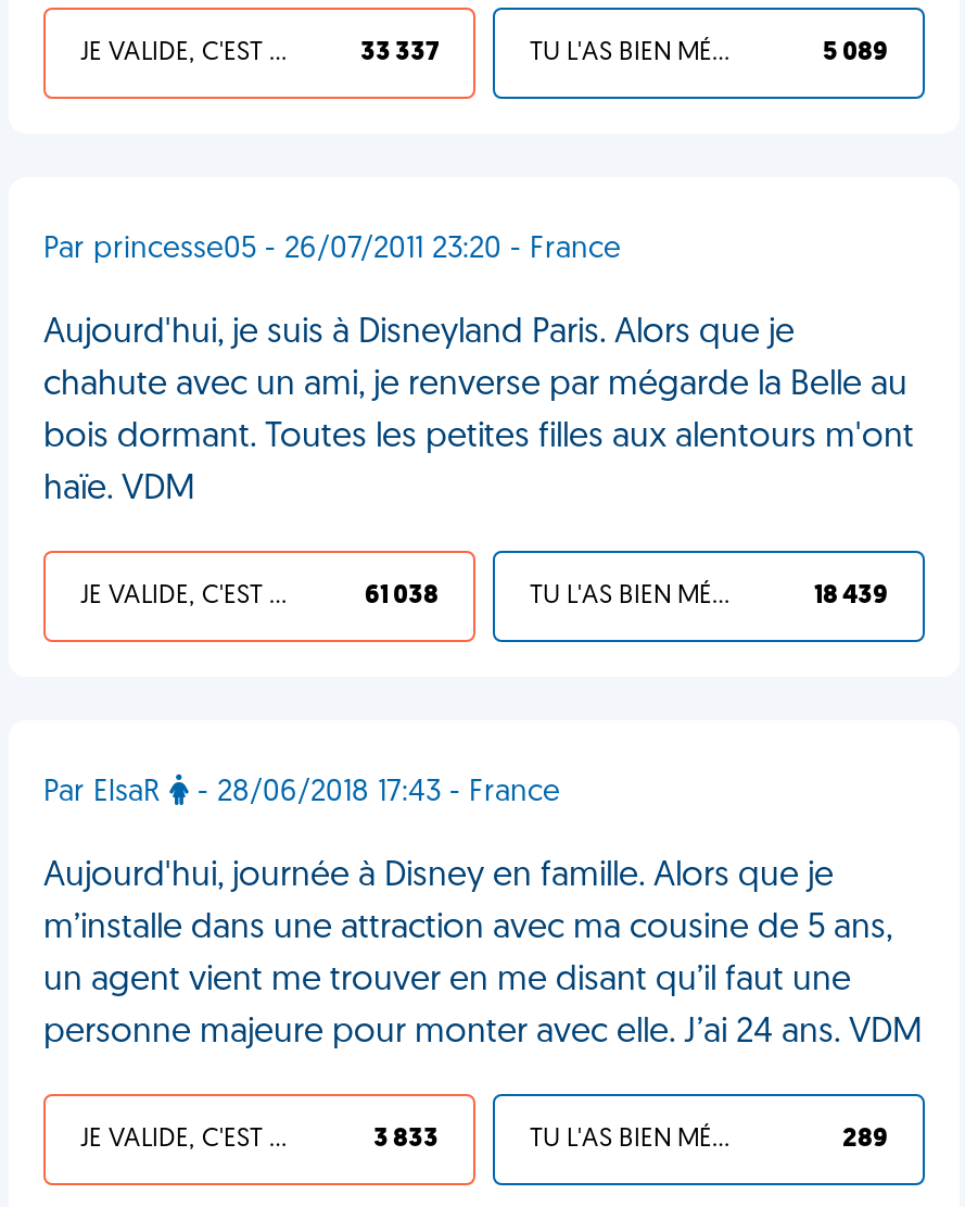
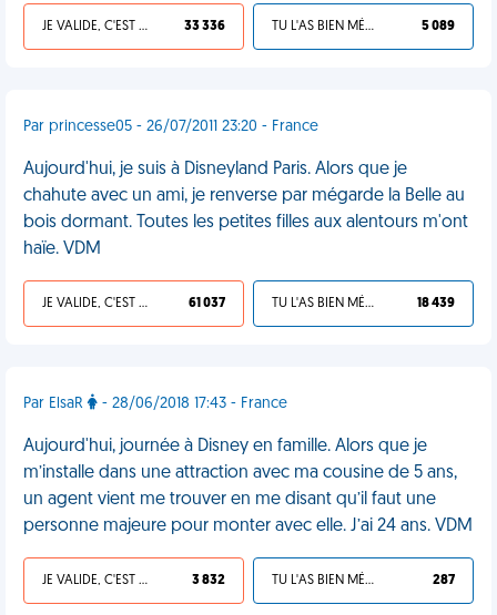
[360,40,439,66] 33 337 -> [184,20,225,33] 33 336
[365,583,439,609] 61 038 -> [189,297,225,310] 61 037
[373,1127,439,1153] 3 833 -> [192,574,225,587] 3 832
[842,1127,888,1153] 289 -> [433,574,455,587] 287

